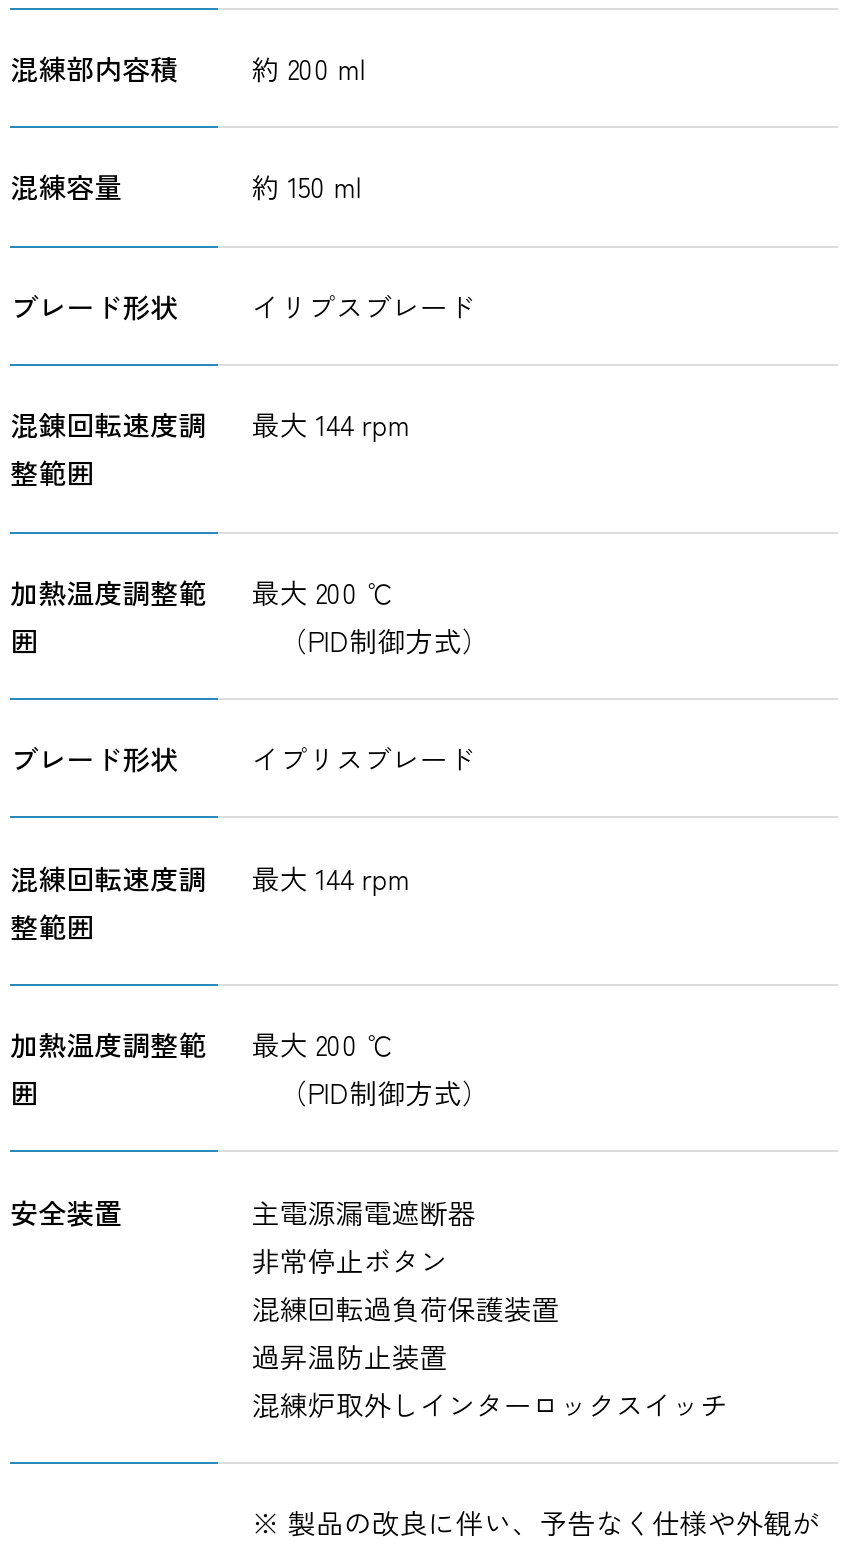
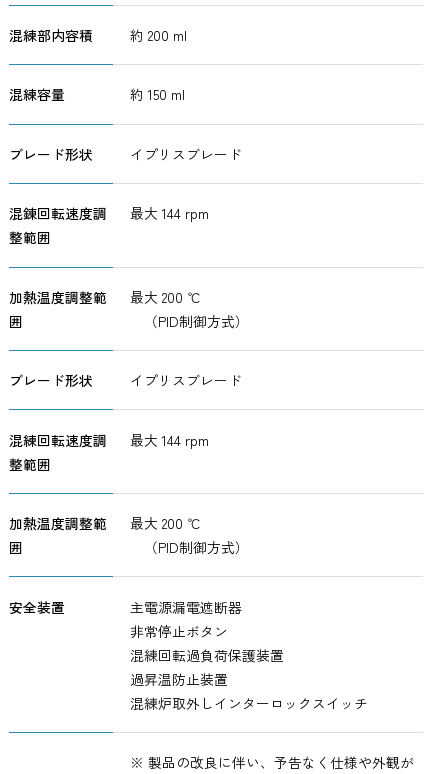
[252,286,476,326] イリプスブレード -> [130,144,242,164] イプリスブレード

